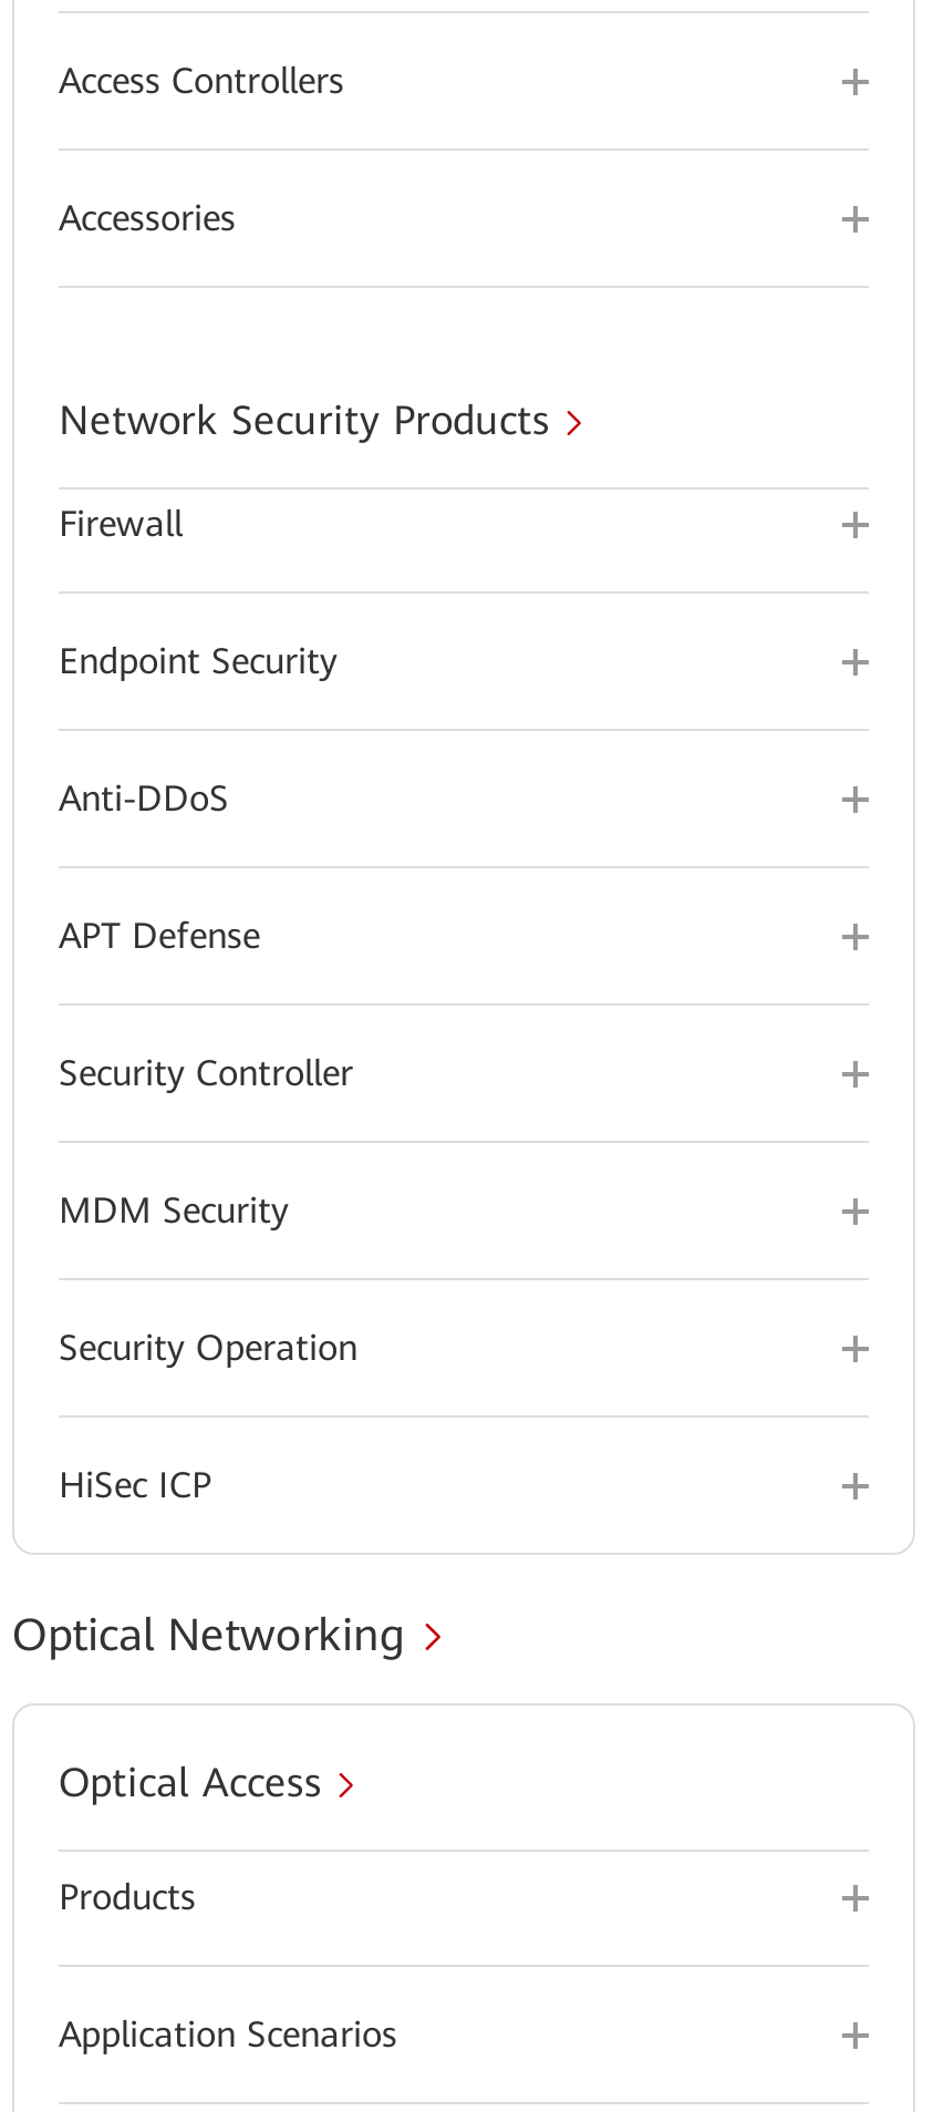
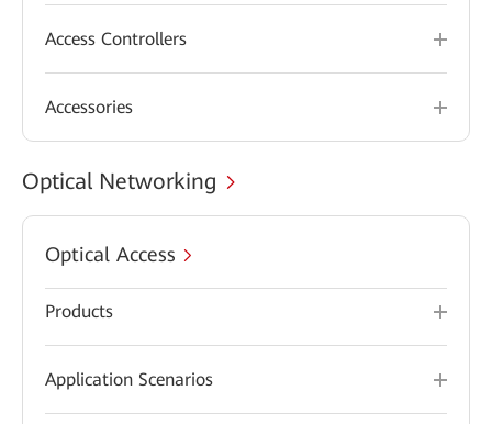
[59,396,550,1506] Network Security Products | Firewall | Endpoint Security | Anti-DDoS | APT Defense | Security Controller | MDM Security | Security Operation | HiSec ICP -> none

